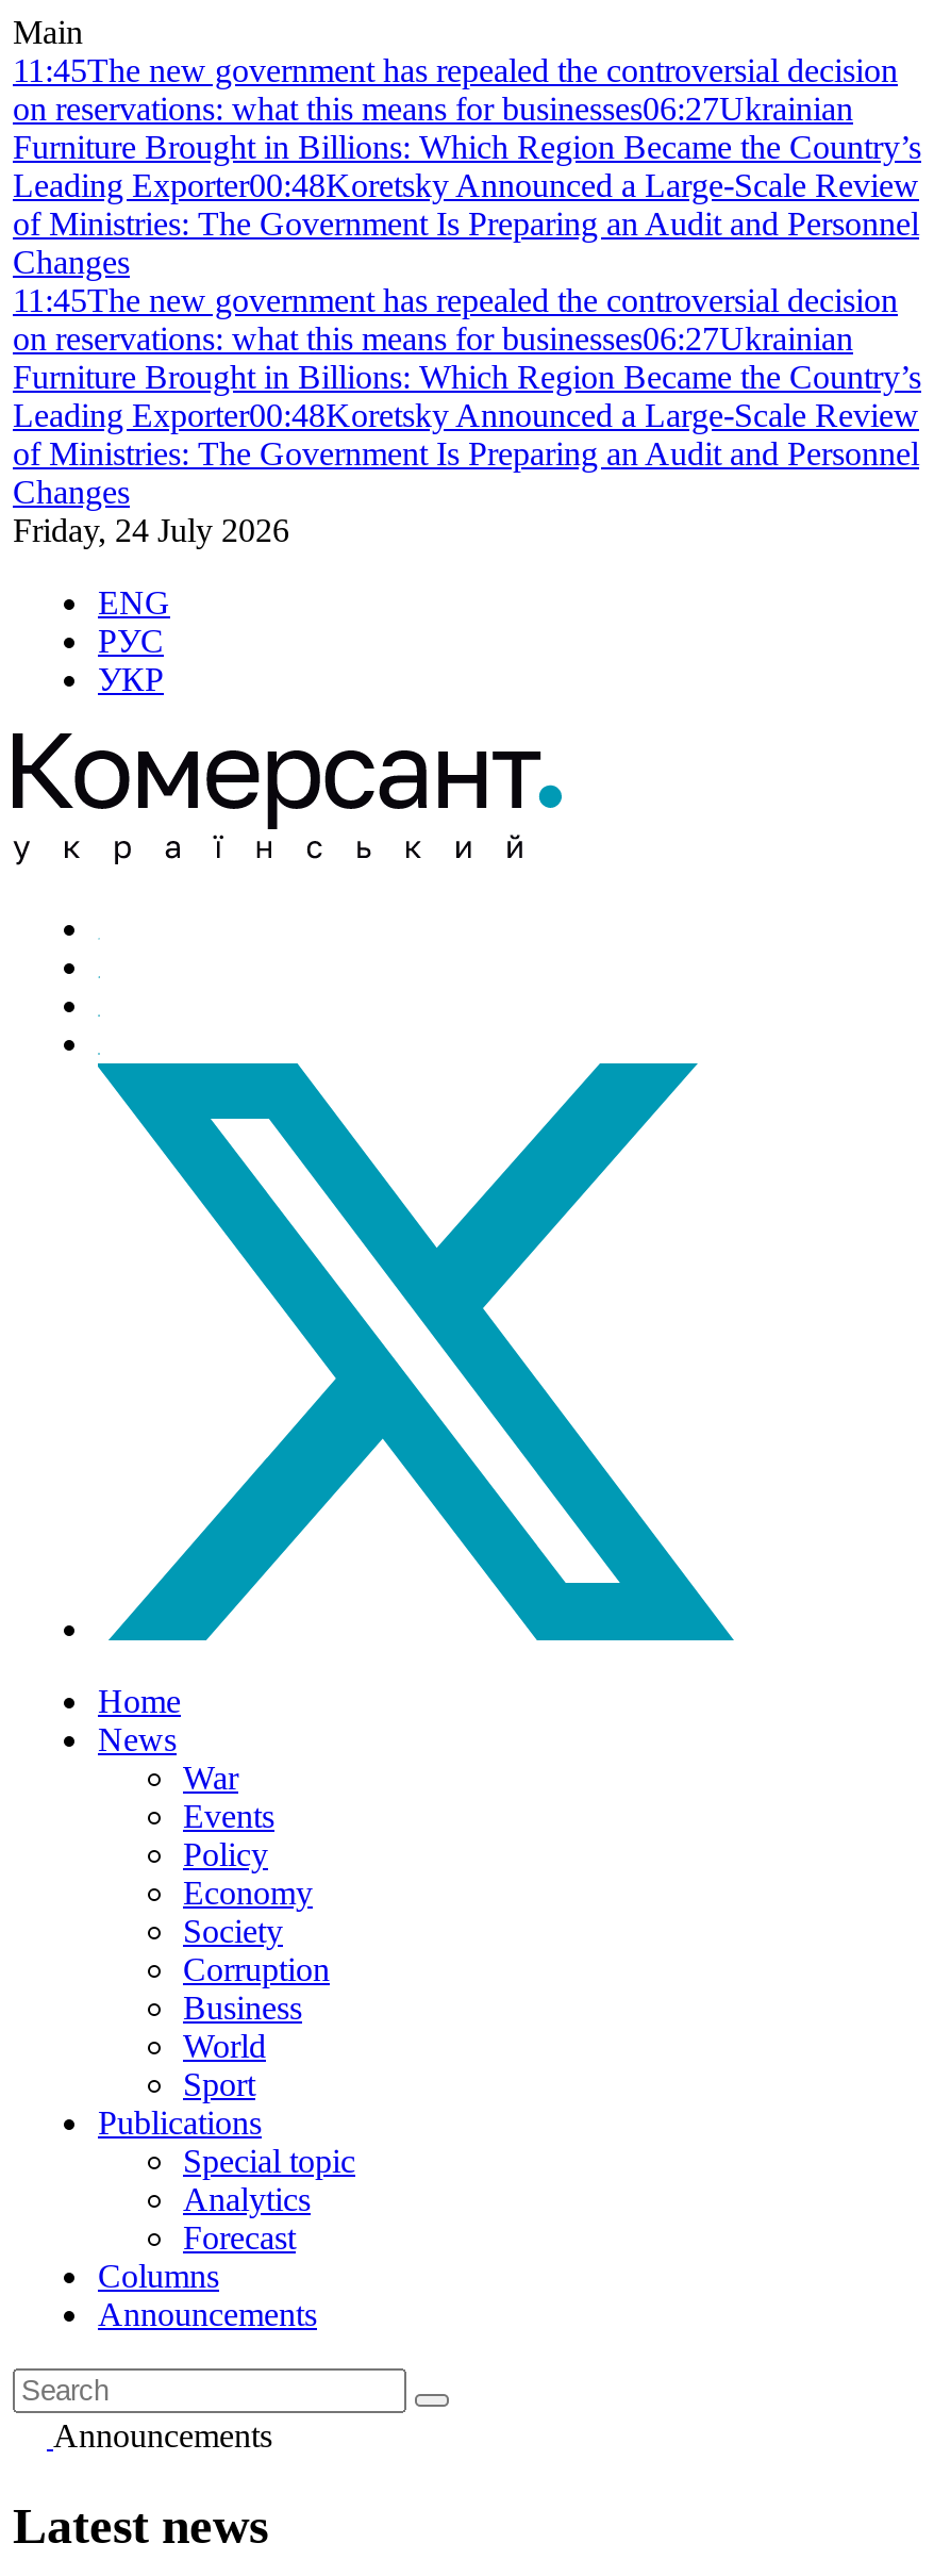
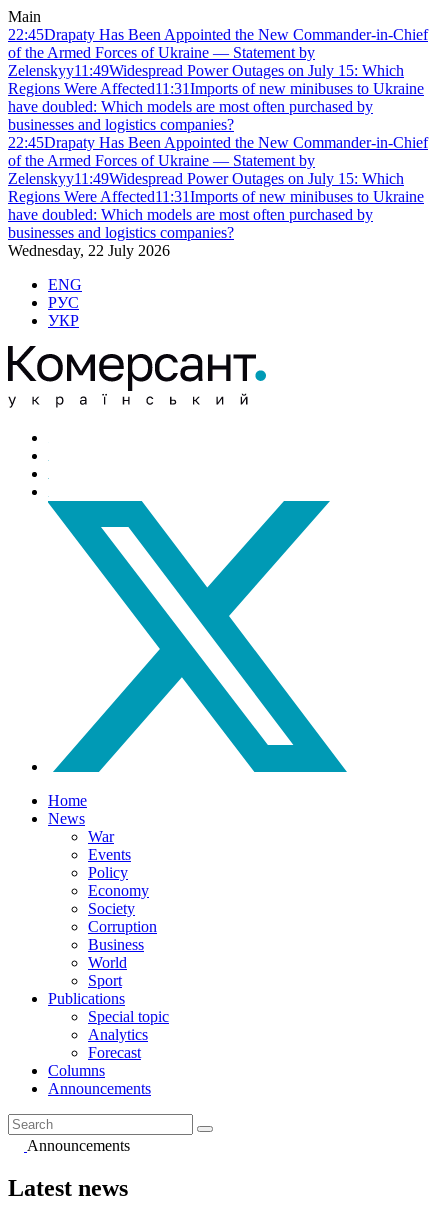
[13,52,921,548] 11:45The new government has repealed the controversial decision | on reservations: what this means for businesses06:27Ukrainian | Furniture Brought in Billions: Which Region Became the Country’s | Leading Exporter00:48Koretsky Announced a Large-Scale Review | of Ministries: The Government Is Preparing an Audit and Personnel | Changes | 11:45The new government has repealed the controversial decision | on reservations: what this means for businesses06:27Ukrainian | Furniture Brought in Billions: Which Region Became the Country’s | Leading Exporter00:48Koretsky Announced a Large-Scale Review | of Ministries: The Government Is Preparing an Audit and Personnel | Changes | Friday, 24 July 2026 -> [8,26,428,259] 22:45Drapaty Has Been Appointed the New Commander-in-Chief | of the Armed Forces of Ukraine — Statement by | Zelenskyy11:49Widespread Power Outages on July 15: Which | Regions Were Affected11:31Imports of new minibuses to Ukraine | have doubled: Which models are most often purchased by | businesses and logistics companies? | 22:45Drapaty Has Been Appointed the New Commander-in-Chief | of the Armed Forces of Ukraine — Statement by | Zelenskyy11:49Widespread Power Outages on July 15: Which | Regions Were Affected11:31Imports of new minibuses to Ukraine | have doubled: Which models are most often purchased by | businesses and logistics companies? | Wednesday, 22 July 2026

